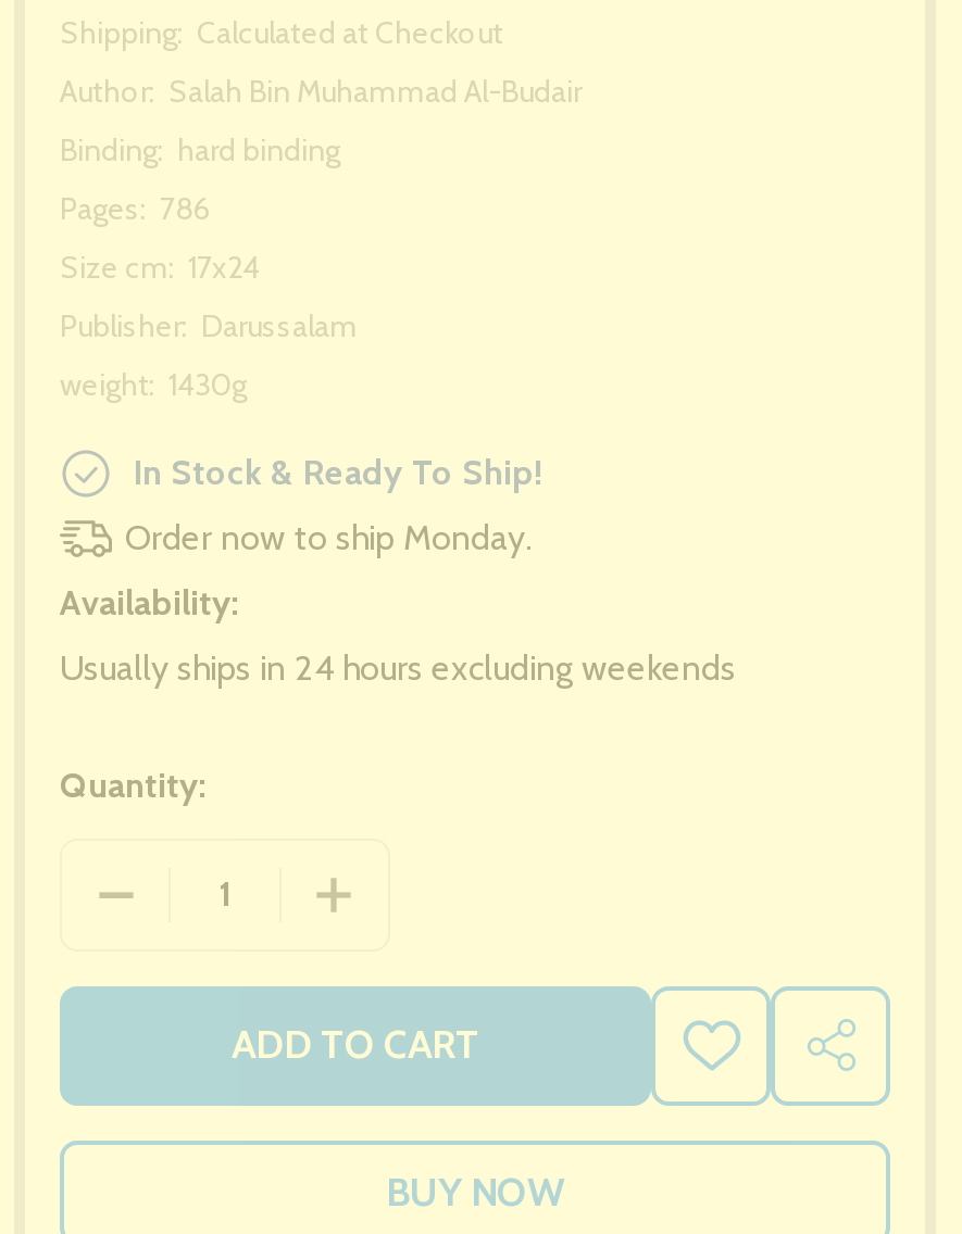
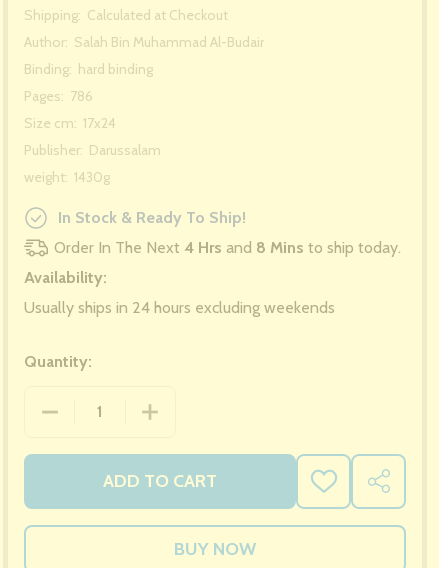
[125,517,532,558] Order now to ship Monday. -> [54,238,401,257] Order In The Next 4 Hrs and 8 Mins to ship today.

